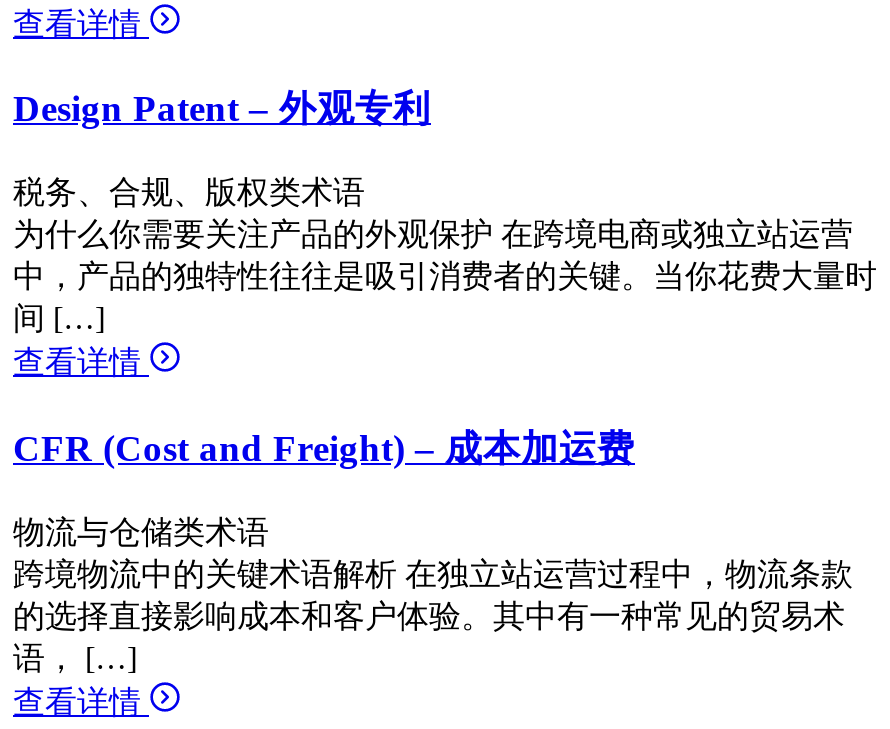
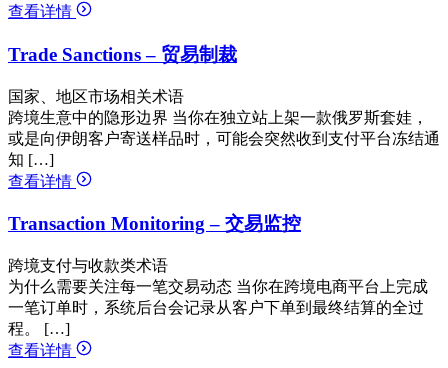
[13,88,431,130] Design Patent – 外观专利 -> [8,44,237,65] Trade Sanctions – 贸易制裁
[13,175,877,335] 税务、合规、版权类术语 | 为什么你需要关注产品的外观保护 在跨境电商或独立站运营 | 中，产品的独特性往往是吸引消费者的关键。当你花费大量时 | 间 […] -> [8,88,440,168] 国家、地区市场相关术语 | 跨境生意中的隐形边界 当你在独立站上架一款俄罗斯套娃， | 或是向伊朗客户寄送样品时，可能会突然收到支付平台冻结通 | 知 […]
[13,427,635,469] CFR (Cost and Freight) – 成本加运费 -> [8,213,301,234] Transaction Monitoring – 交易监控
[13,514,853,674] 物流与仓储类术语 | 跨境物流中的关键术语解析 在独立站运营过程中，物流条款 | 的选择直接影响成本和客户体验。其中有一种常见的贸易术 | 语， […] -> [8,257,428,337] 跨境支付与收款类术语 | 为什么需要关注每一笔交易动态 当你在跨境电商平台上完成 | 一笔订单时，系统后台会记录从客户下单到最终结算的全过 | 程。 […]

